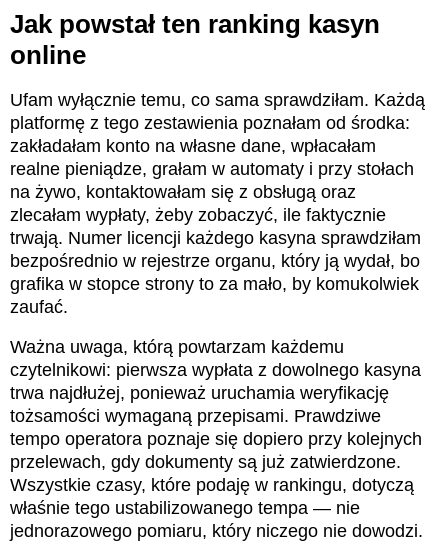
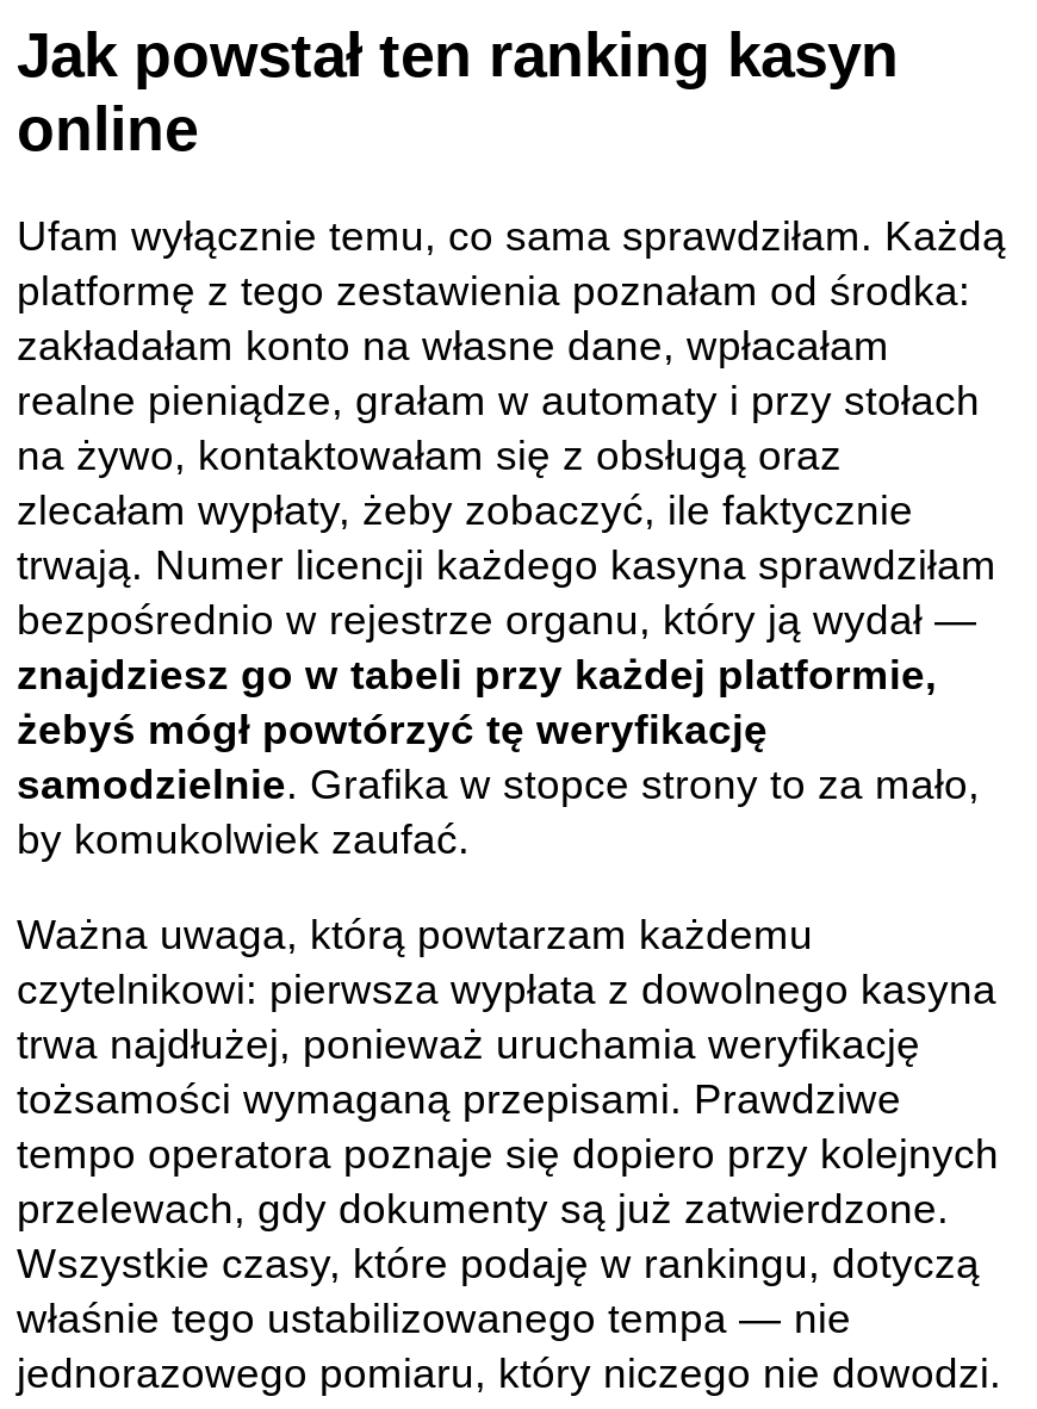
[10,251,420,317] bezpośrednio w rejestrze organu, który ją wydał, bo | grafika w stopce strony to za mało, by komukolwiek | zaufać. -> [17,596,980,863] bezpośrednio w rejestrze organu, który ją wydał — | znajdziesz go w tabeli przy każdej platformie, | żebyś mógł powtórzyć tę weryfikację | samodzielnie. Grafika w stopce strony to za mało, | by komukolwiek zaufać.

